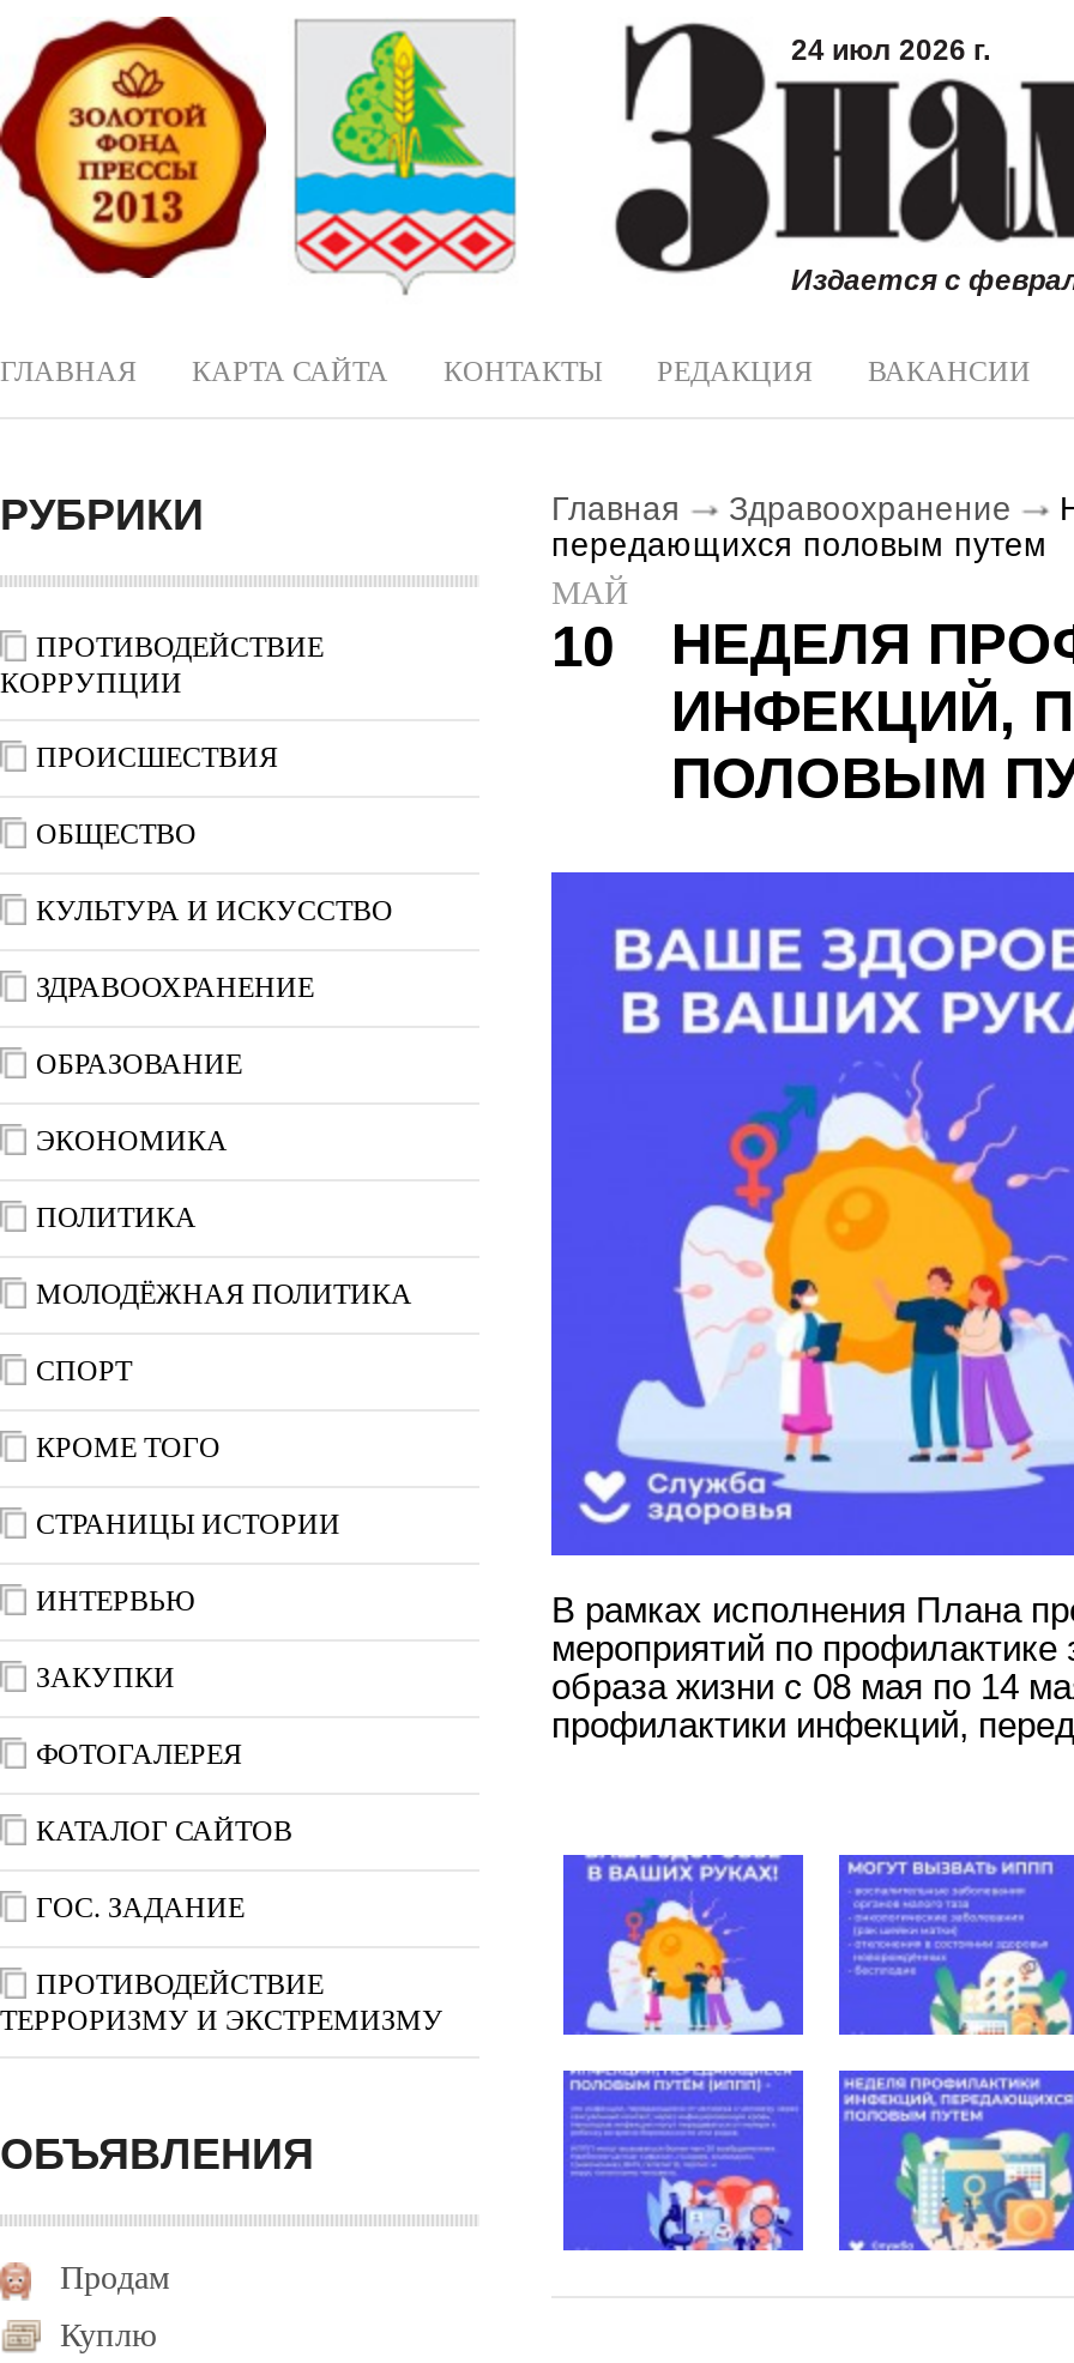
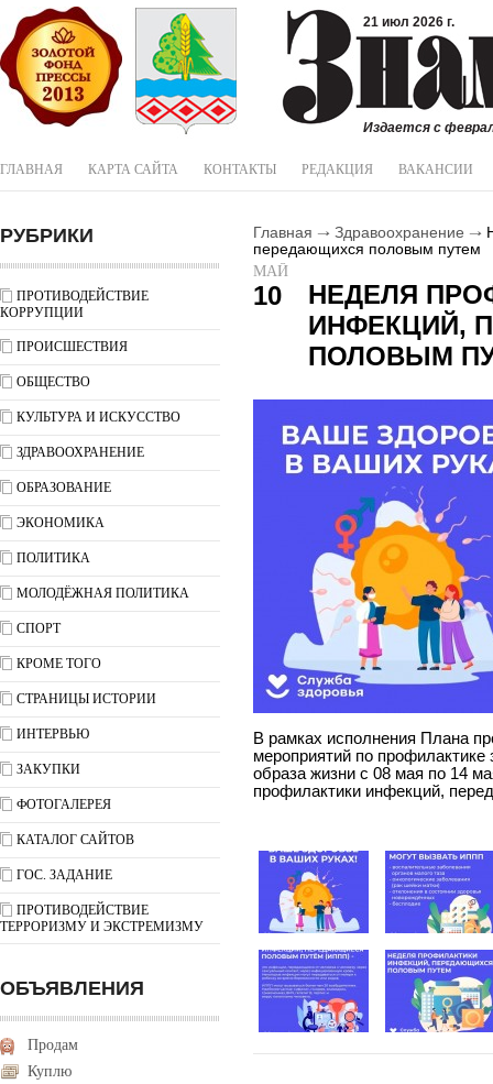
[791,34,990,67] 24 июл 2026 г. -> [363,14,454,30] 21 июл 2026 г.

